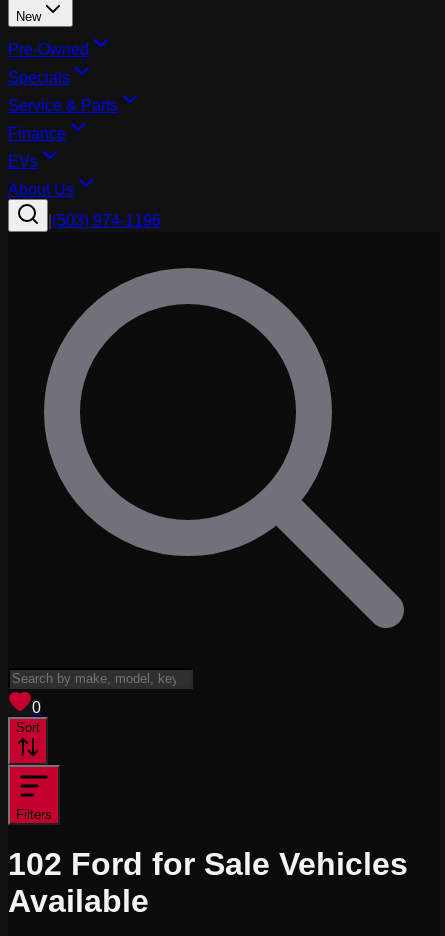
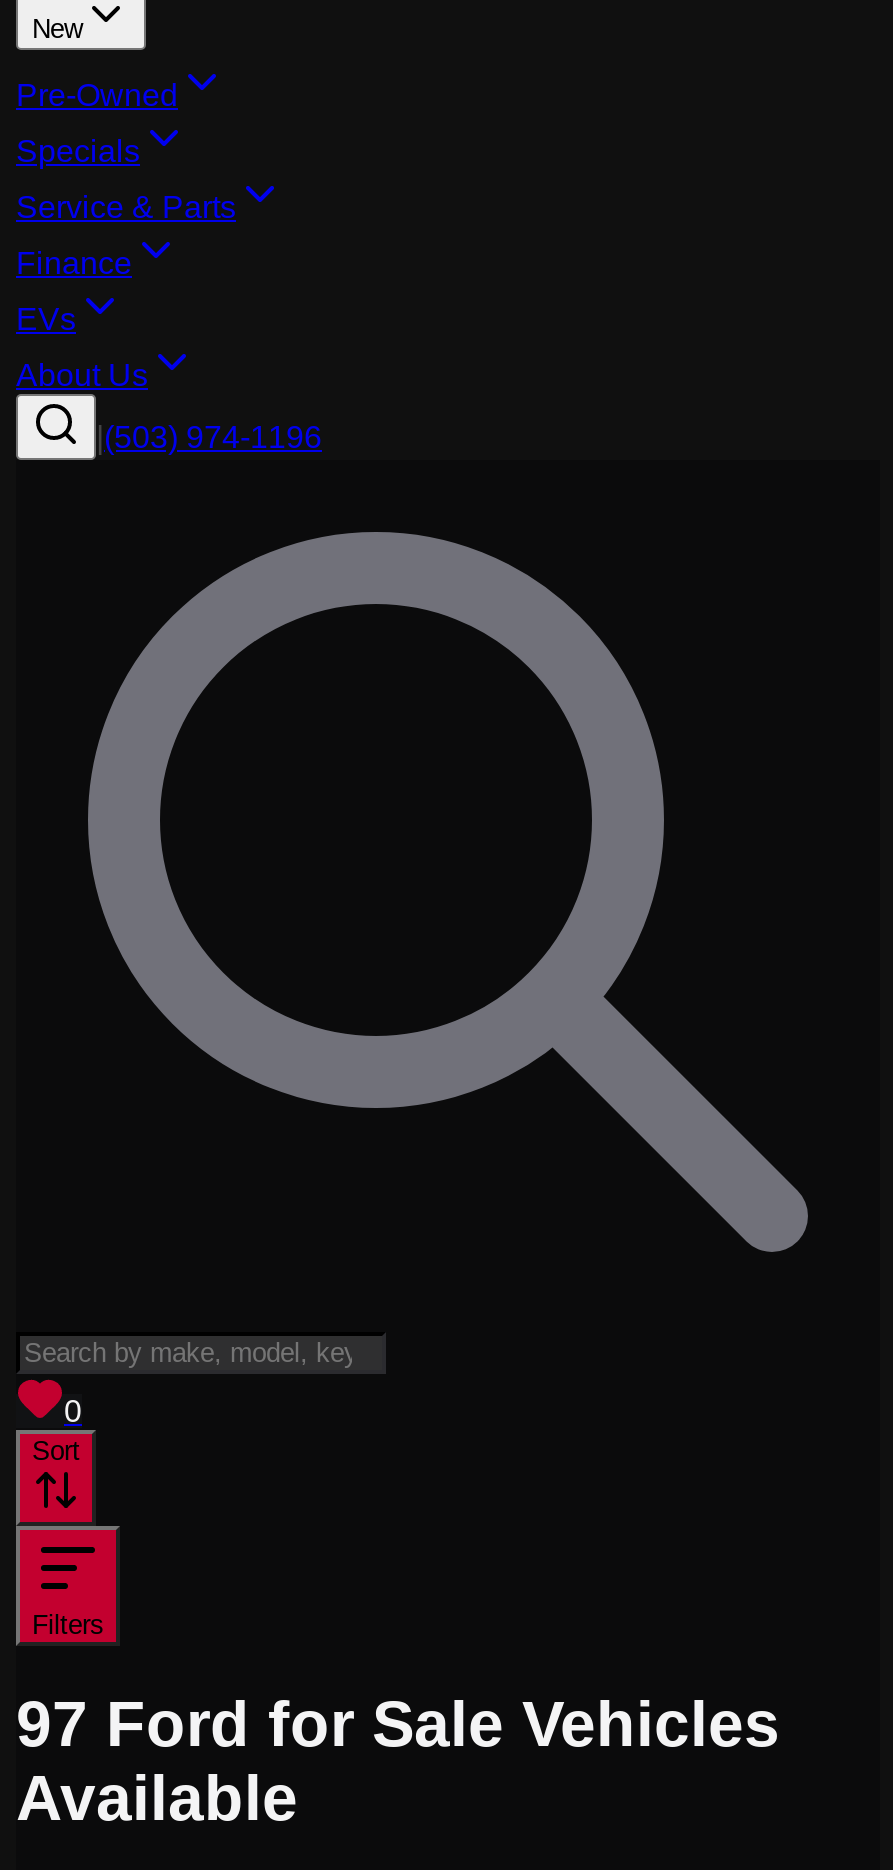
[8,846,408,882] 102 Ford for Sale Vehicles -> [16,1689,780,1761] 97 Ford for Sale Vehicles

